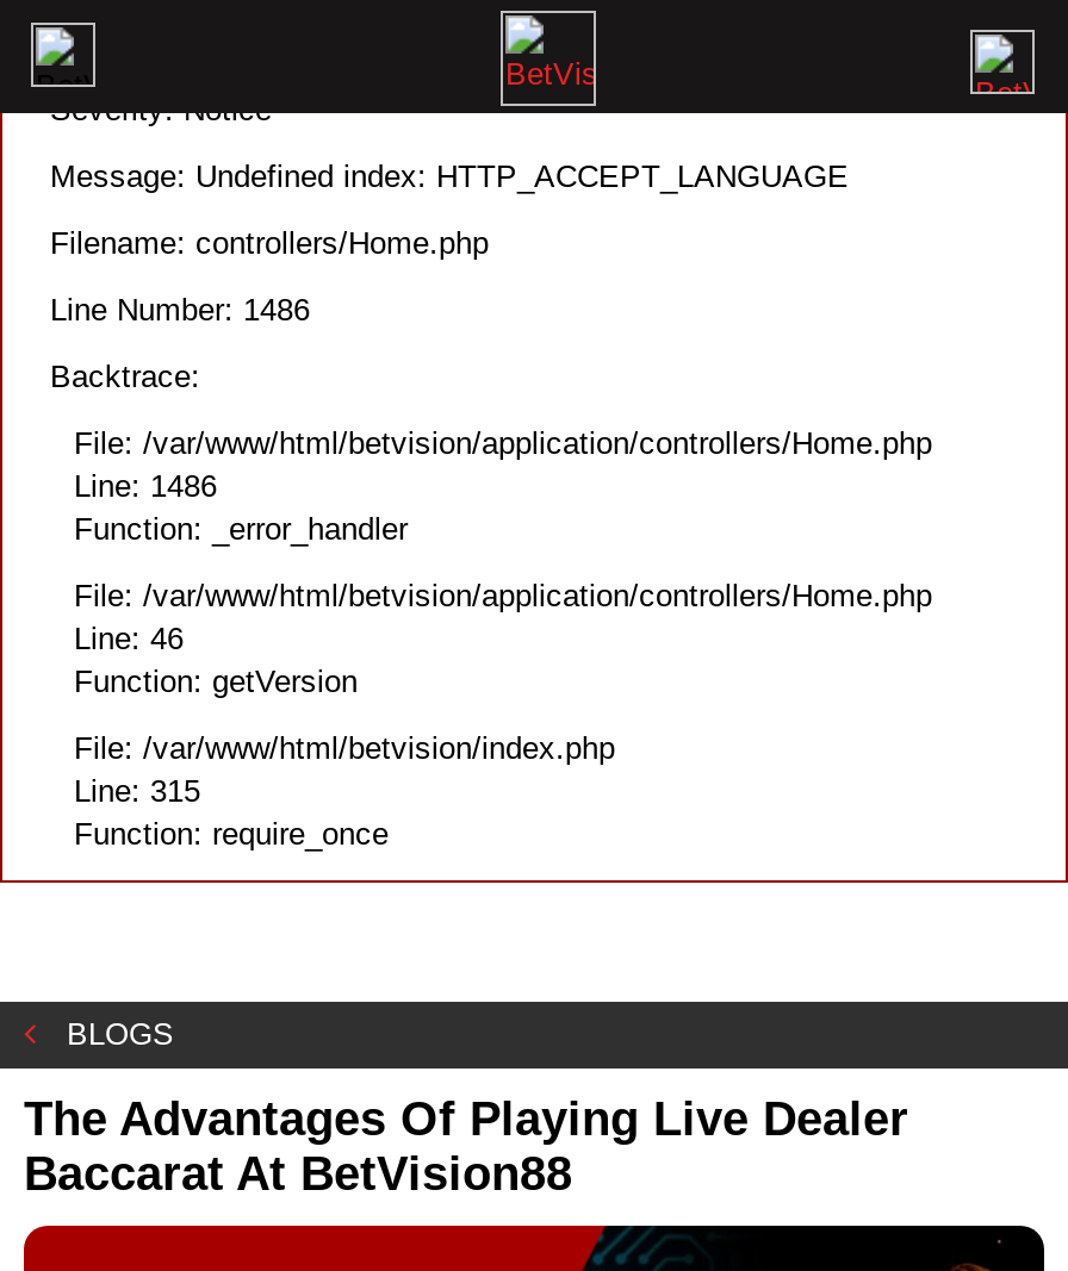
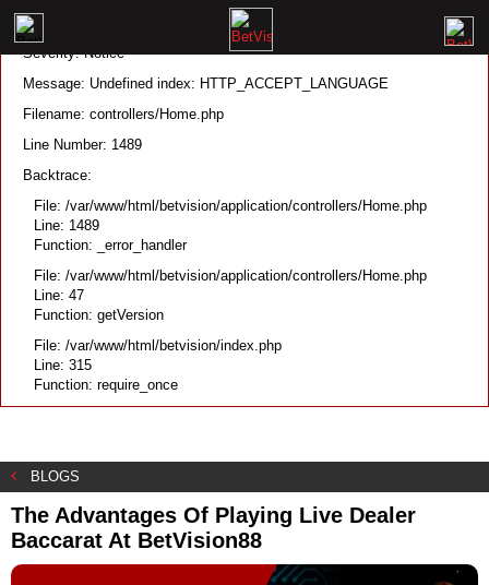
[50,292,310,328] Line Number: 1486 -> [23,136,142,153] Line Number: 1489
[74,468,217,504] Line: 1486 -> [34,217,99,234] Line: 1489
[74,621,184,656] Line: 46 -> [34,287,84,303] Line: 47

